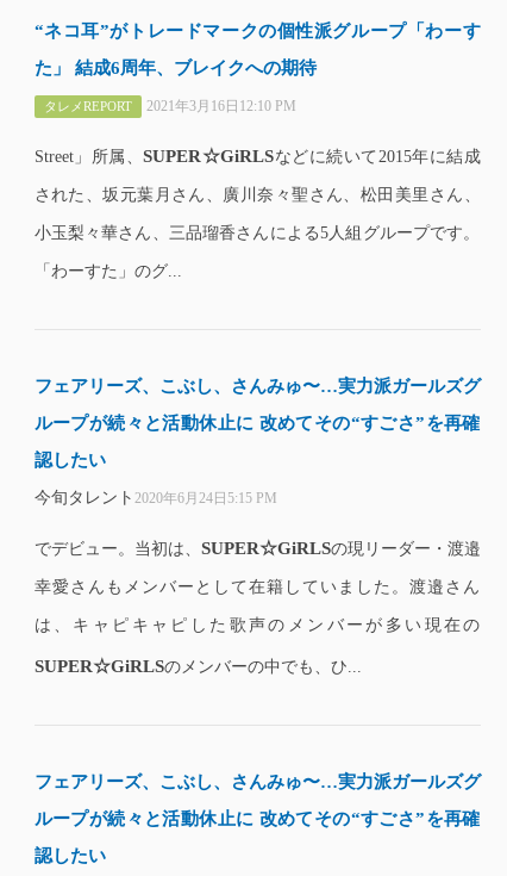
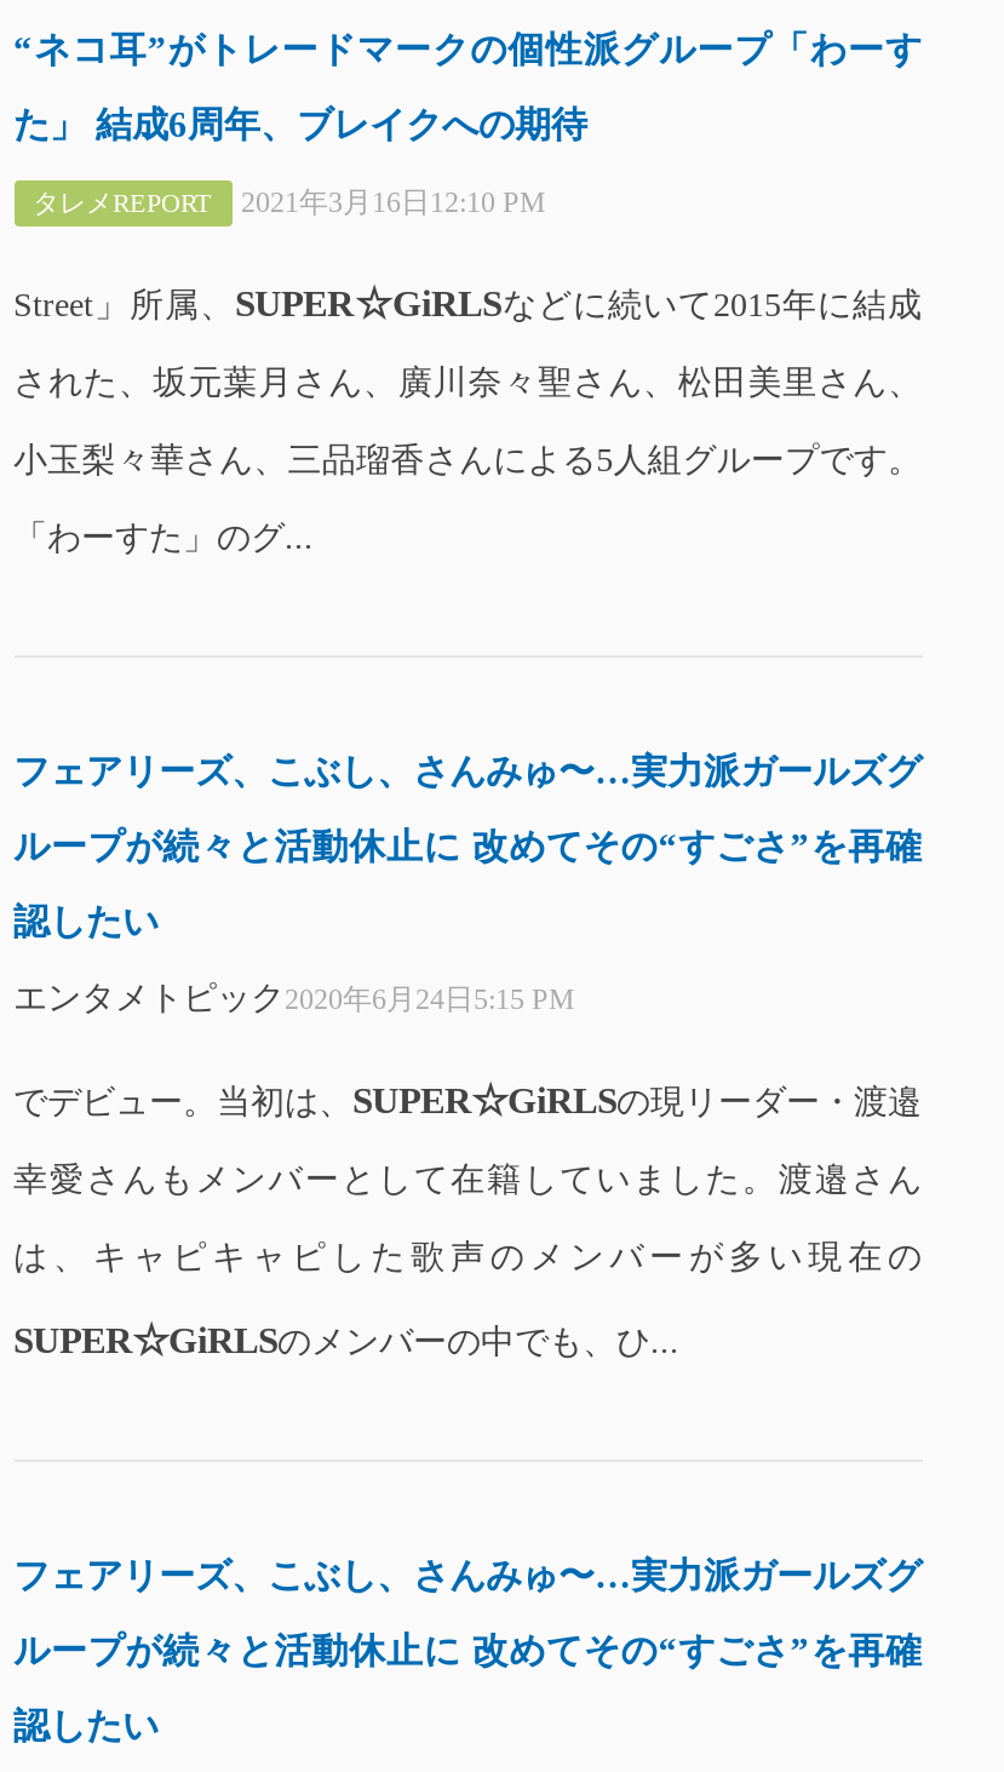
[34,489,277,507] 今旬タレント2020年6月24日5:15 PM -> [13,980,575,1016] エンタメトピック2020年6月24日5:15 PM

